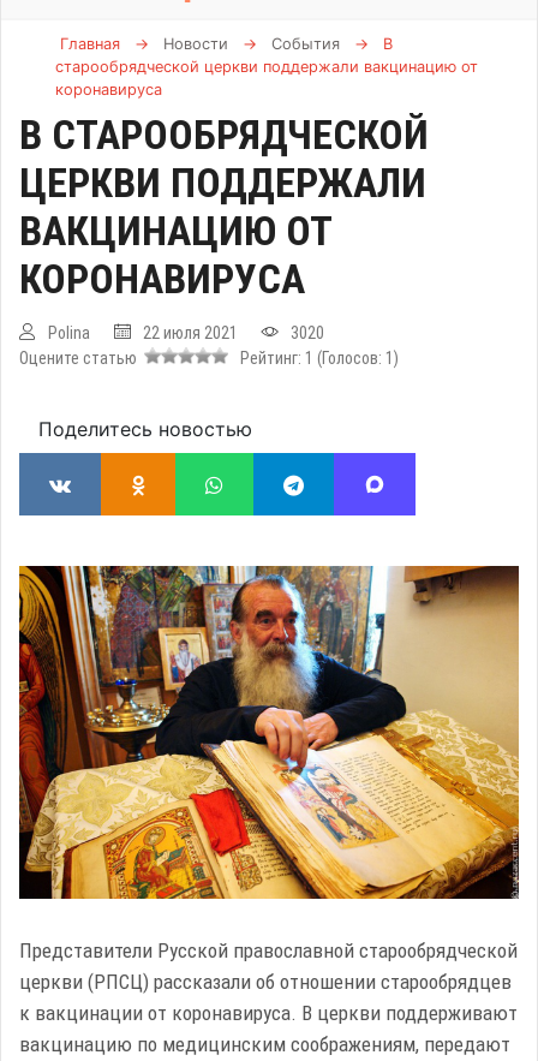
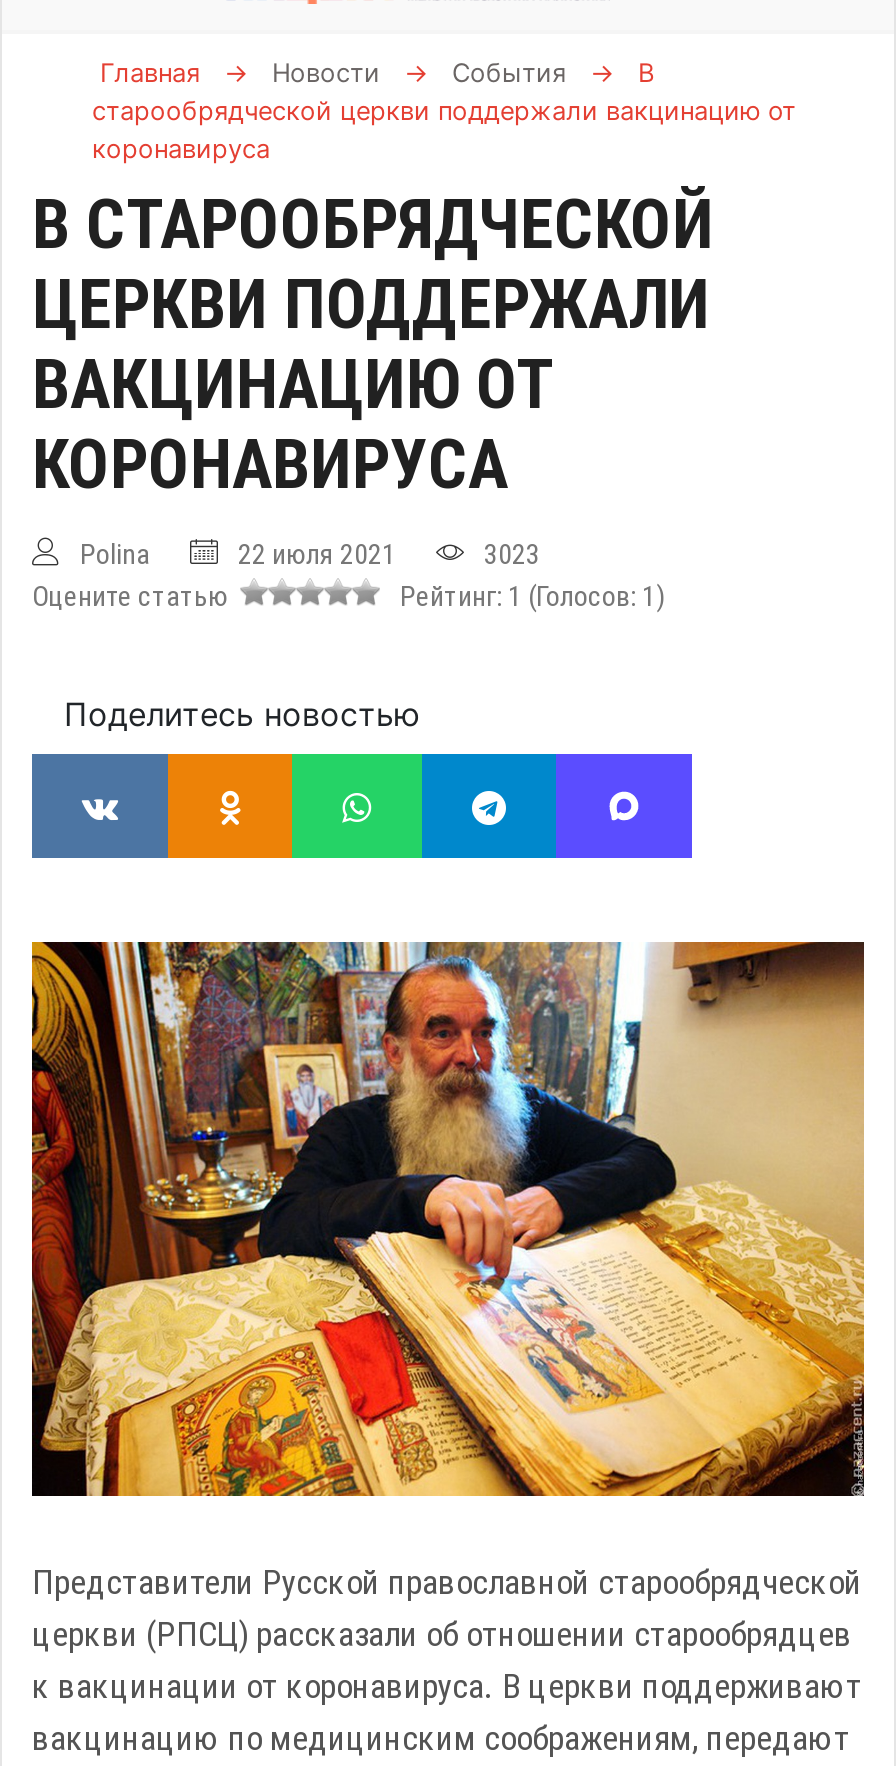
[291,323,324,342] 3020 -> [484,538,540,570] 3023

